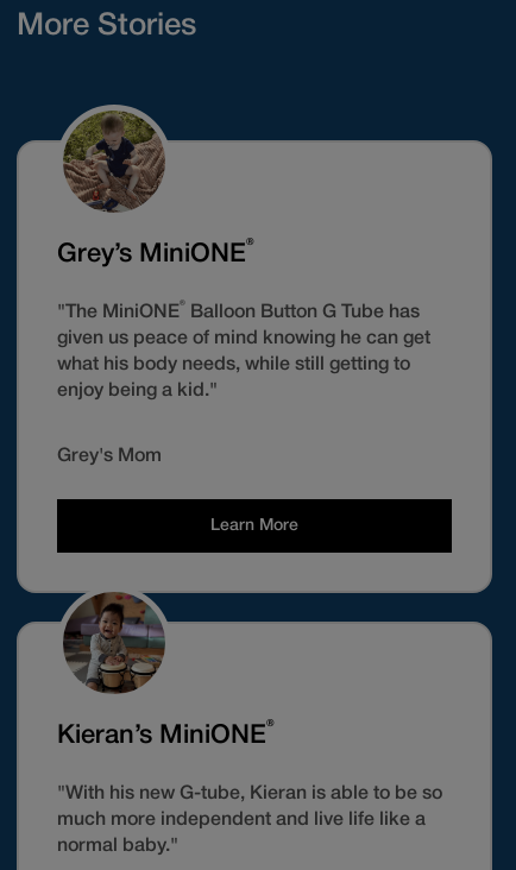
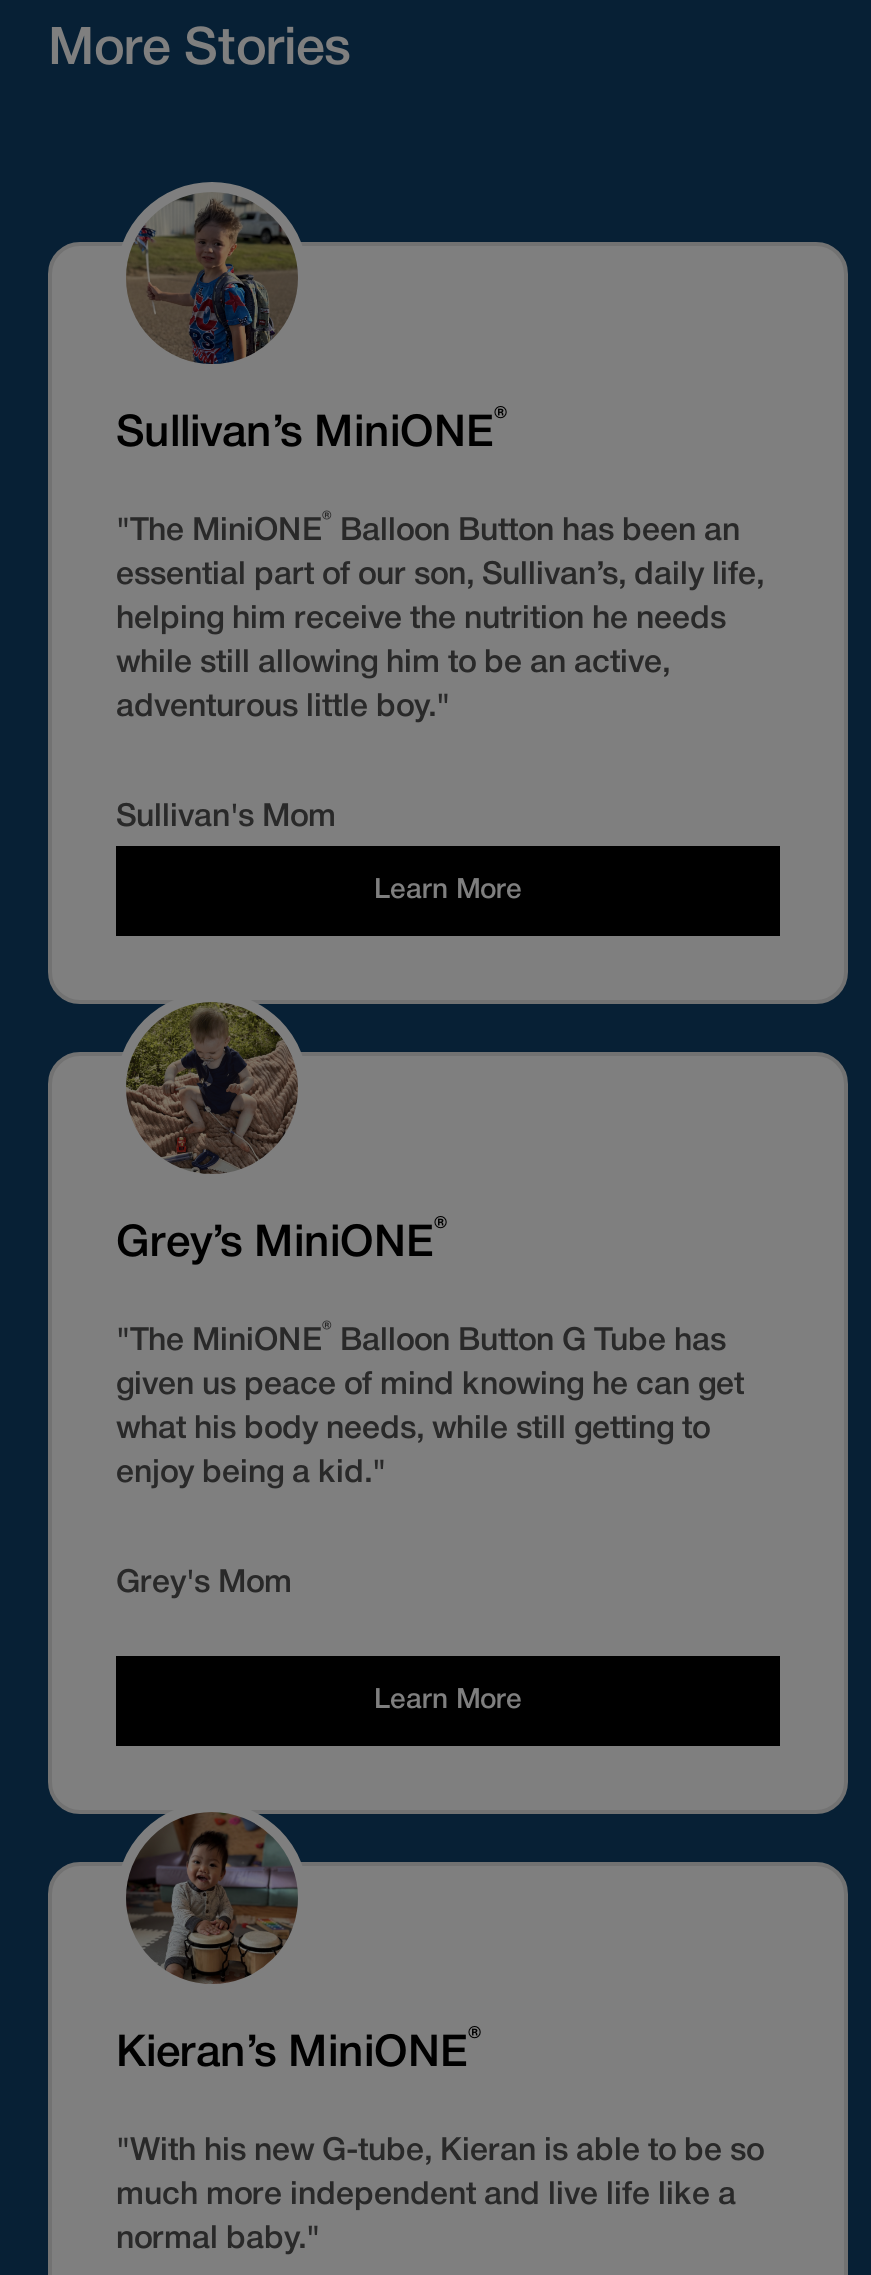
none -> [116,194,764,722] [image] | Sullivan’s MiniONE® | "The MiniONE® Balloon Button has been an | essential part of our son, Sullivan’s, daily life, | helping him receive the nutrition he needs | while still allowing him to be an active, | adventurous little boy."
none -> [116,804,522,904] Sullivan's Mom | Learn More

